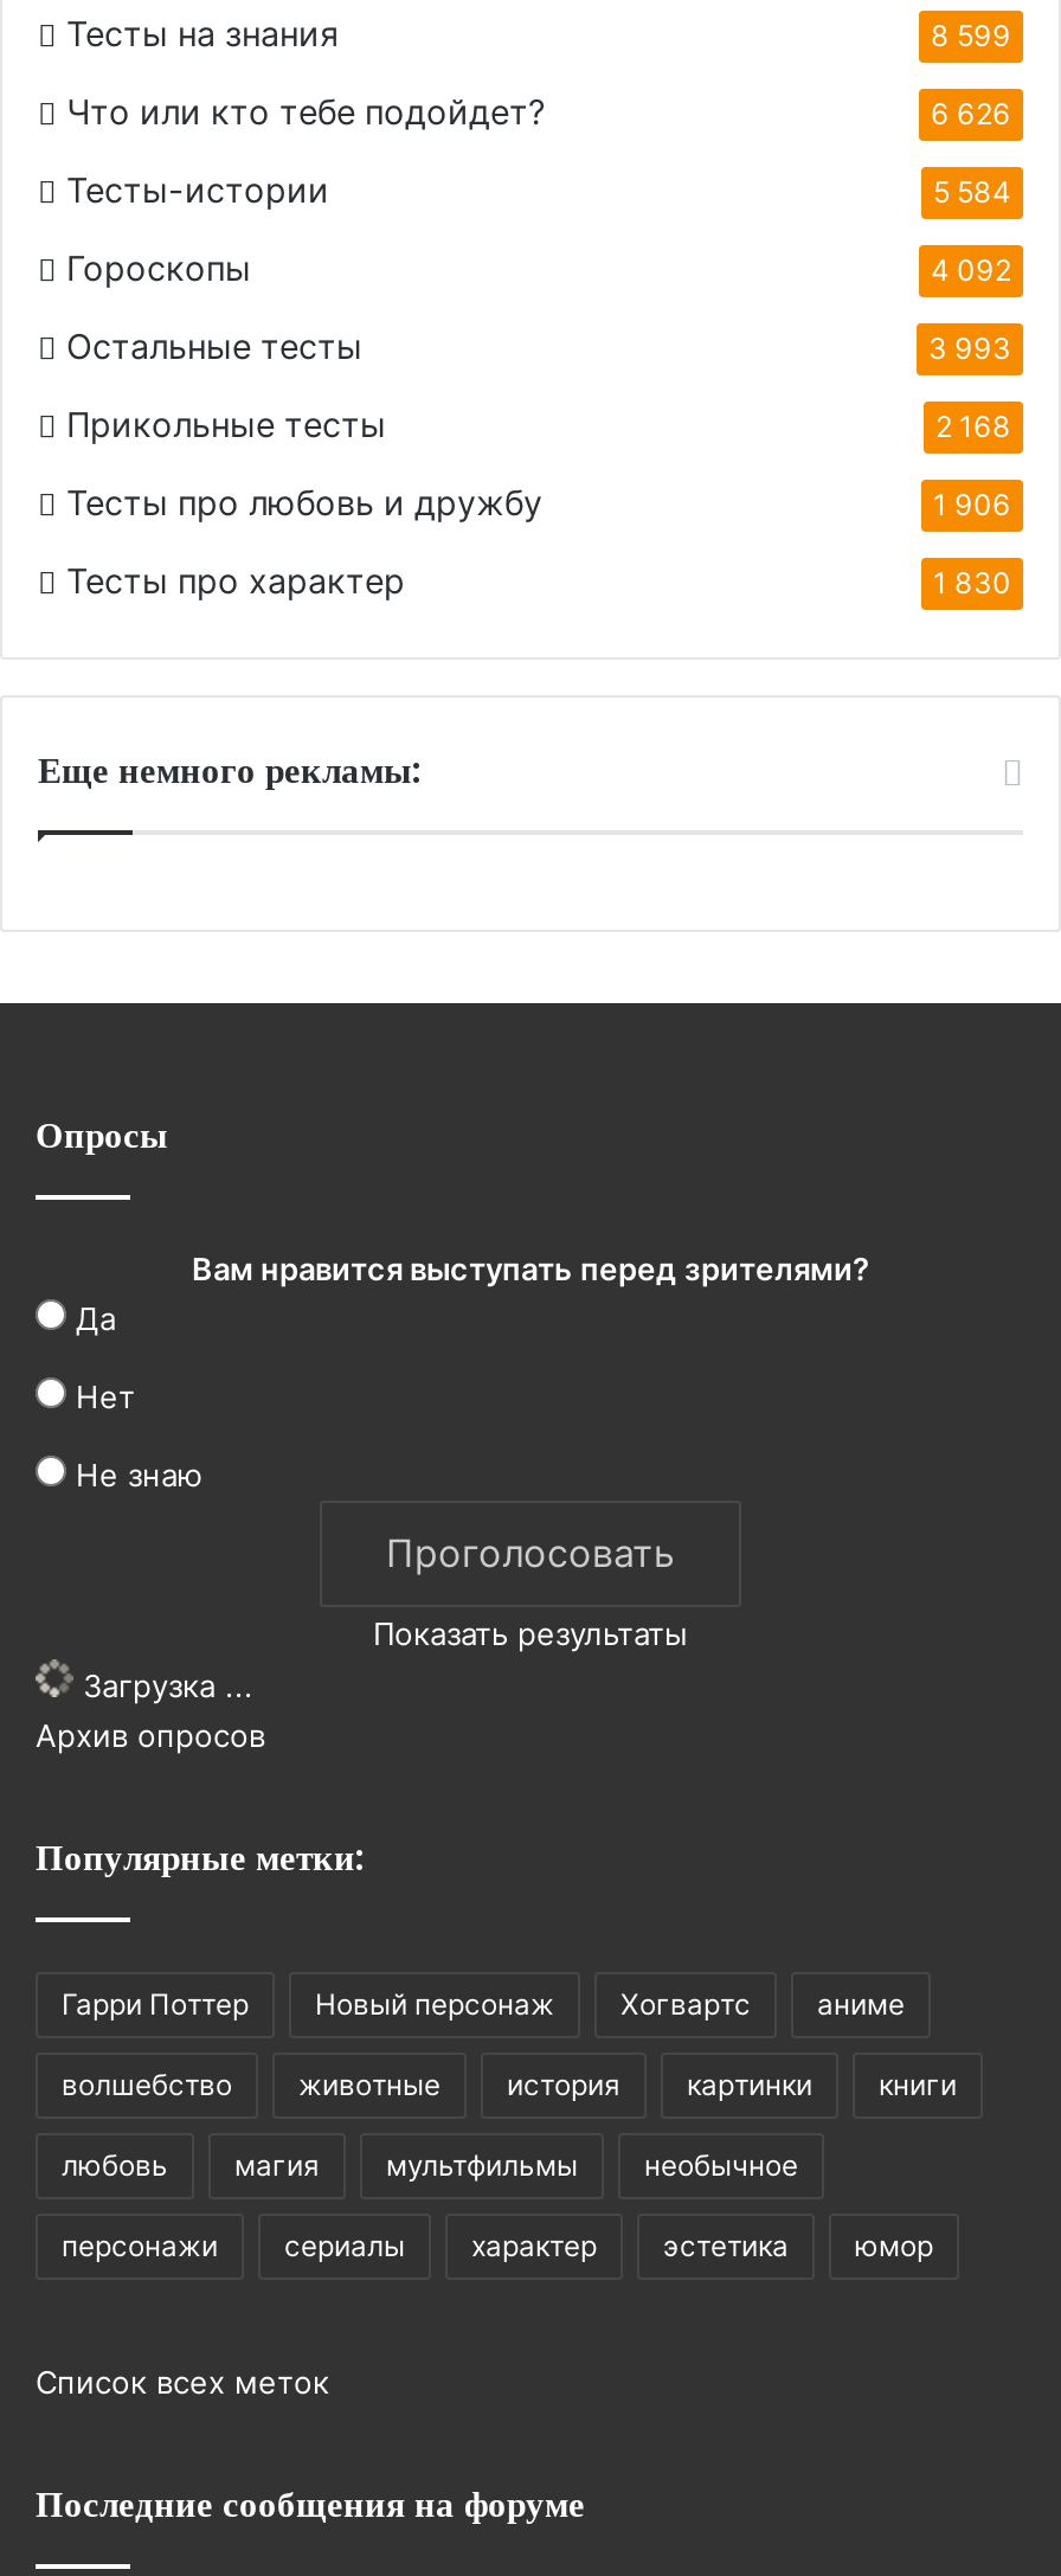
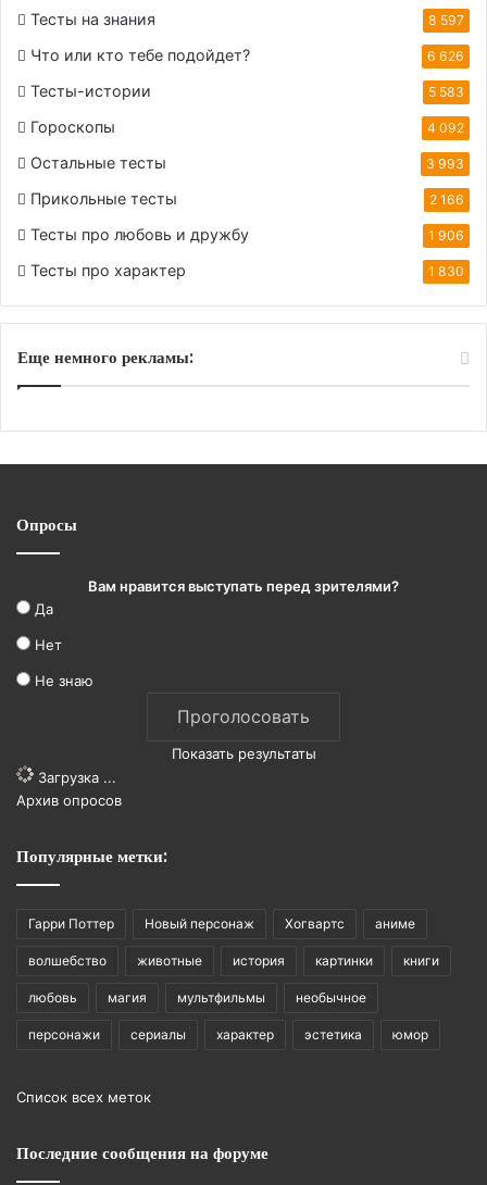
[931,17,1011,52] 8 599 -> [428,11,464,28] 8 597
[933,173,1011,208] 5 584 -> [428,83,464,99] 5 583
[935,407,1011,443] 2 168 -> [429,191,464,207] 2 166

